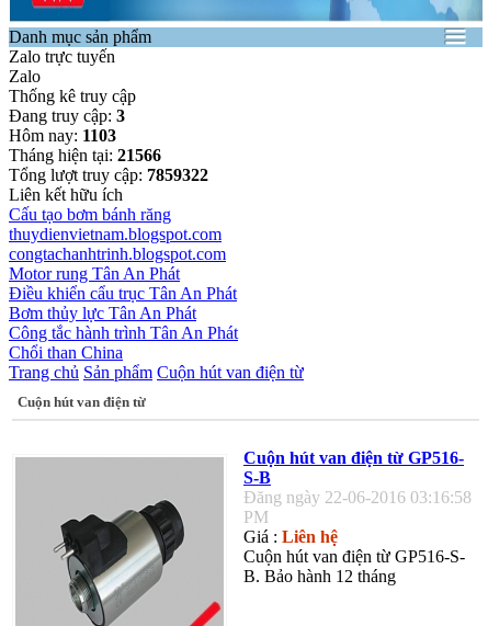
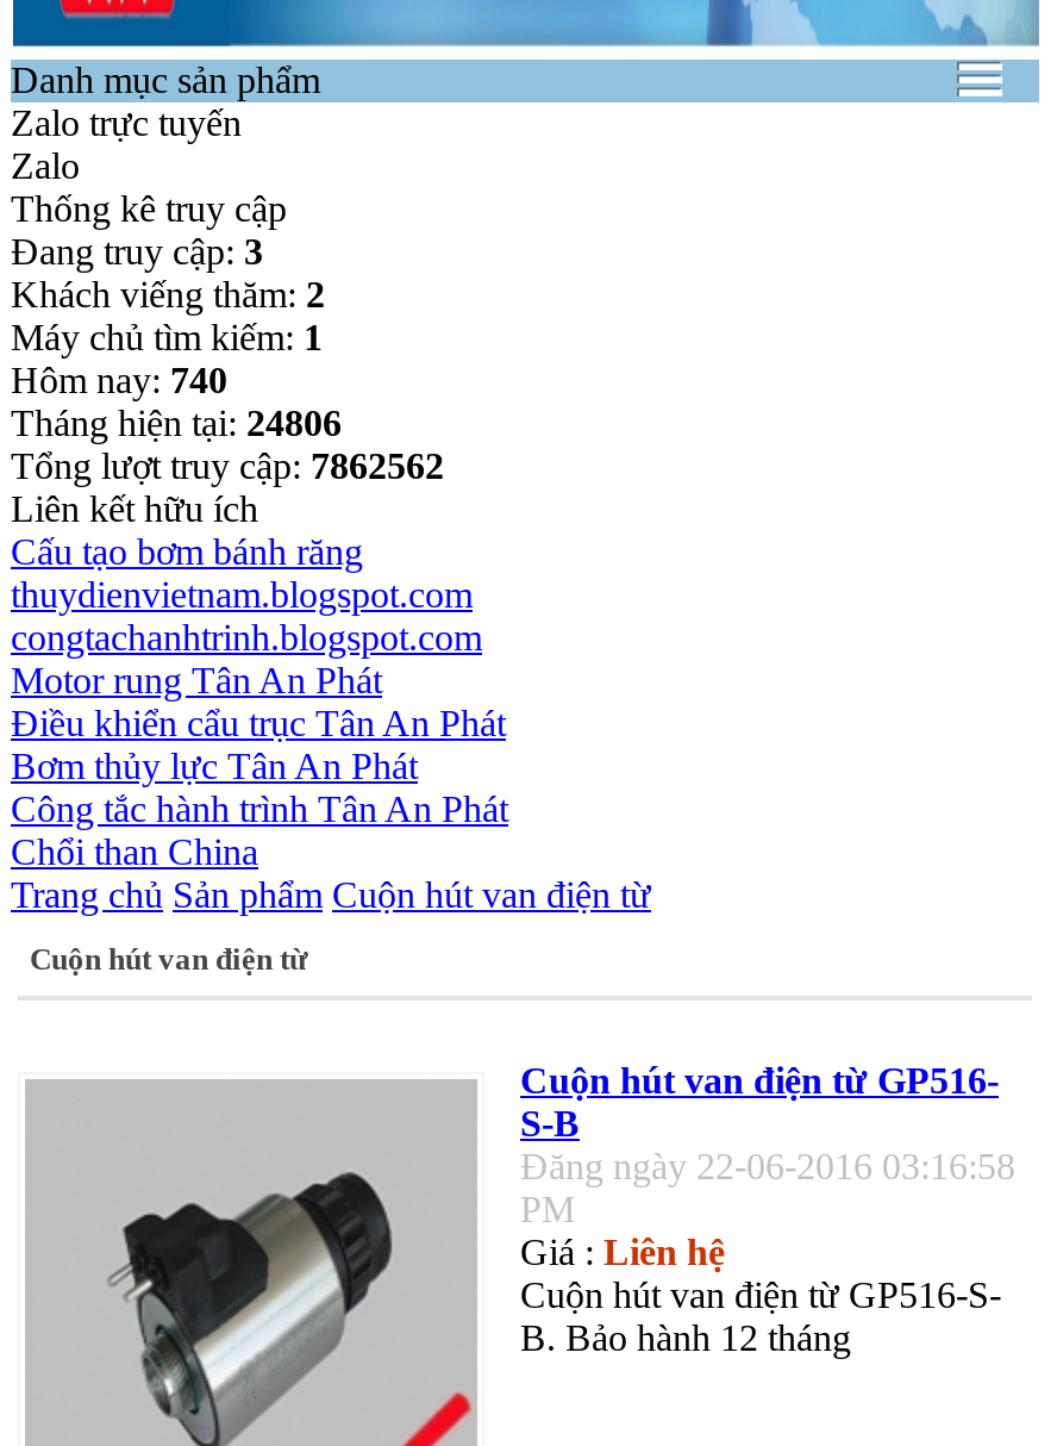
[9,126,208,184] Hôm nay: 1103 | Tháng hiện tại: 21566 | Tổng lượt truy cập: 7859322 -> [11,274,444,486] Khách viếng thăm: 2 | Máy chủ tìm kiếm: 1 | Hôm nay: 740 | Tháng hiện tại: 24806 | Tổng lượt truy cập: 7862562

